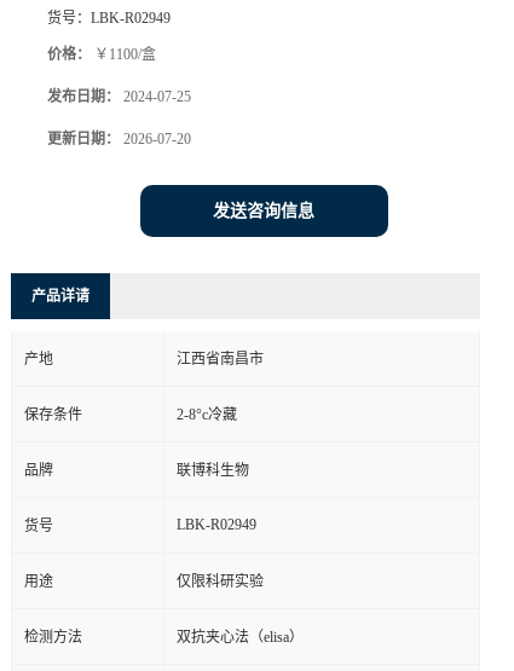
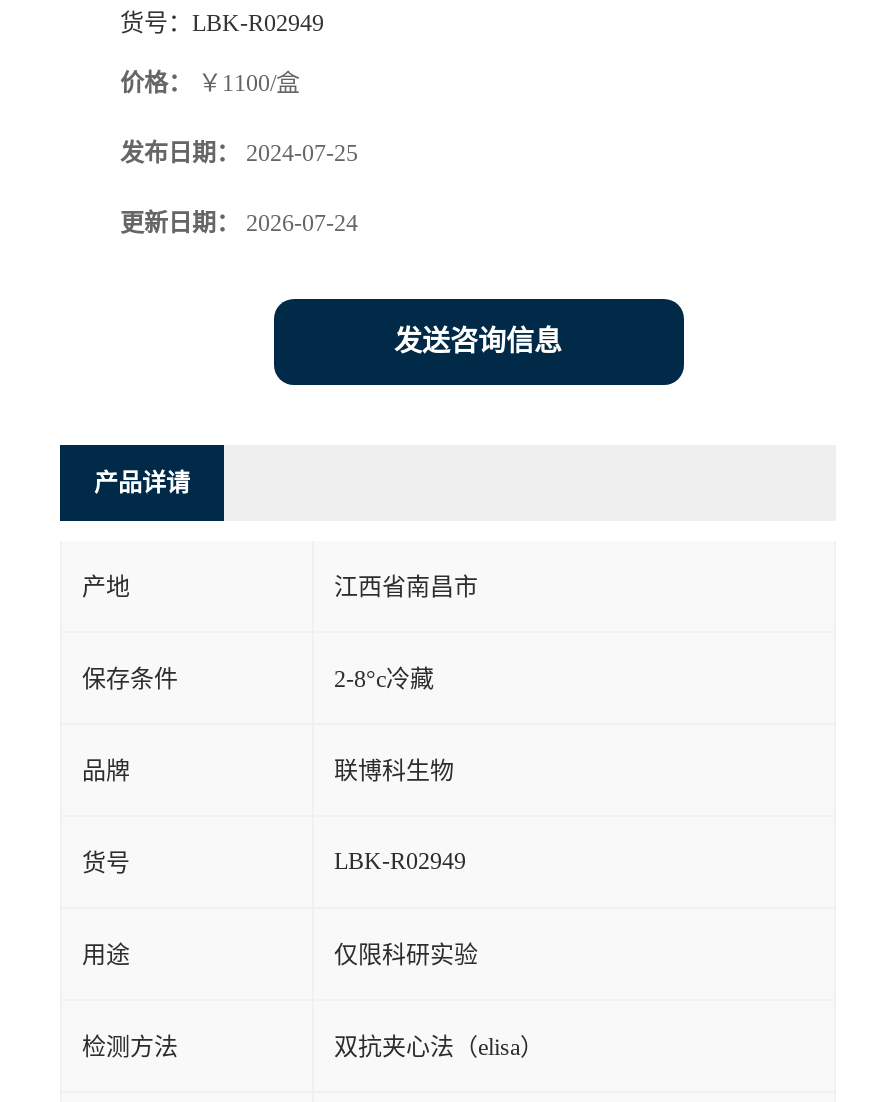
[47,131,191,147] 更新日期：2026-07-20 -> [120,209,358,237] 更新日期：2026-07-24

